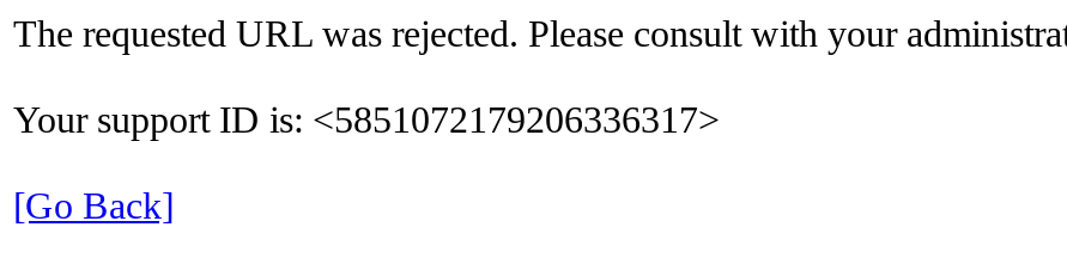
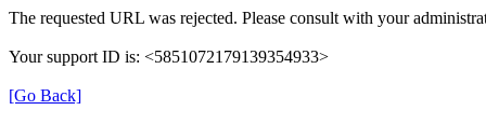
[13,99,720,140] Your support ID is: <5851072179206336317> -> [9,47,329,66] Your support ID is: <5851072179139354933>

